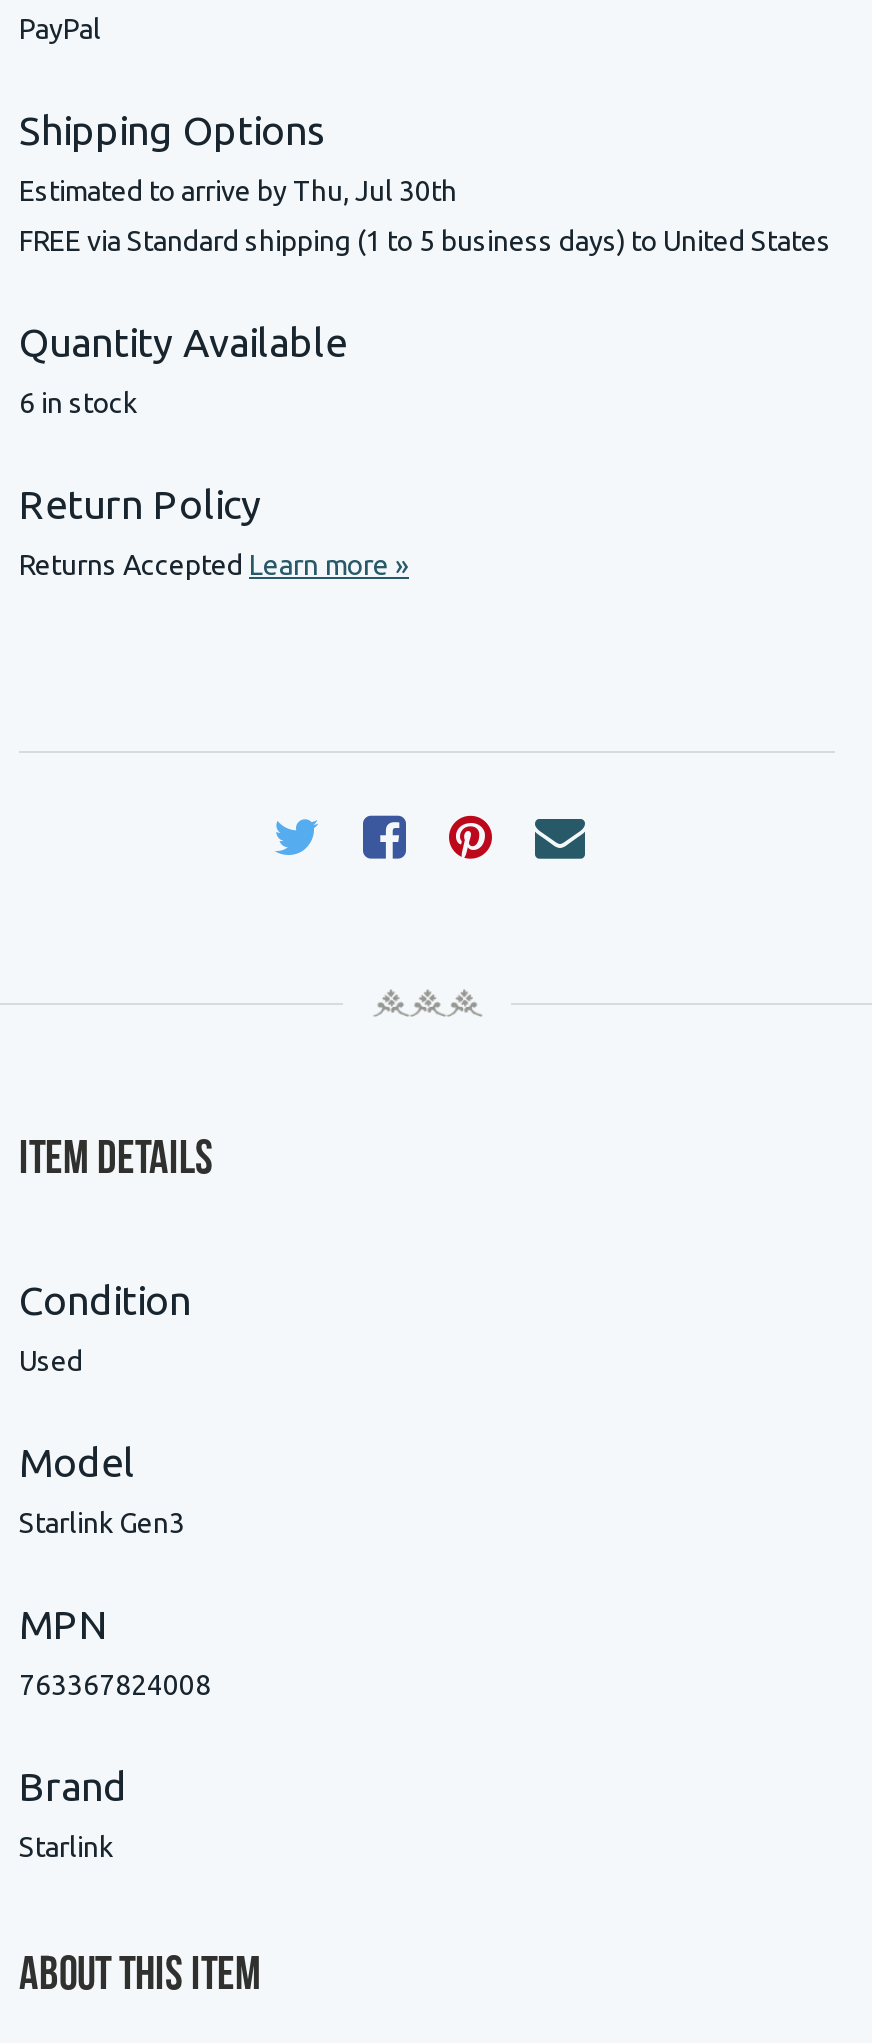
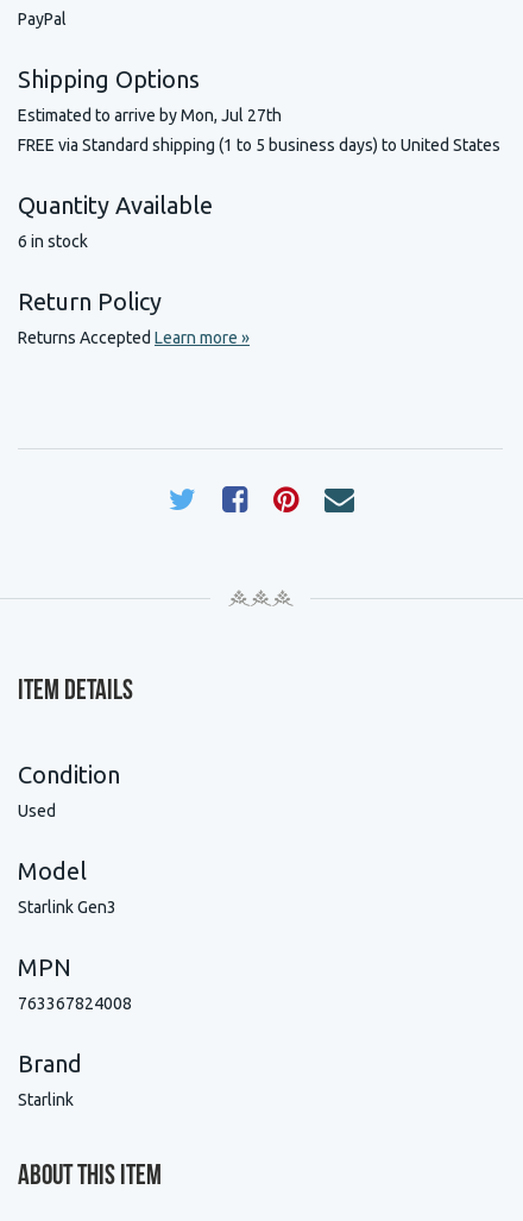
[19,175,457,207] Estimated to arrive by Thu, Jul 30th -> [18,106,282,125] Estimated to arrive by Mon, Jul 27th

